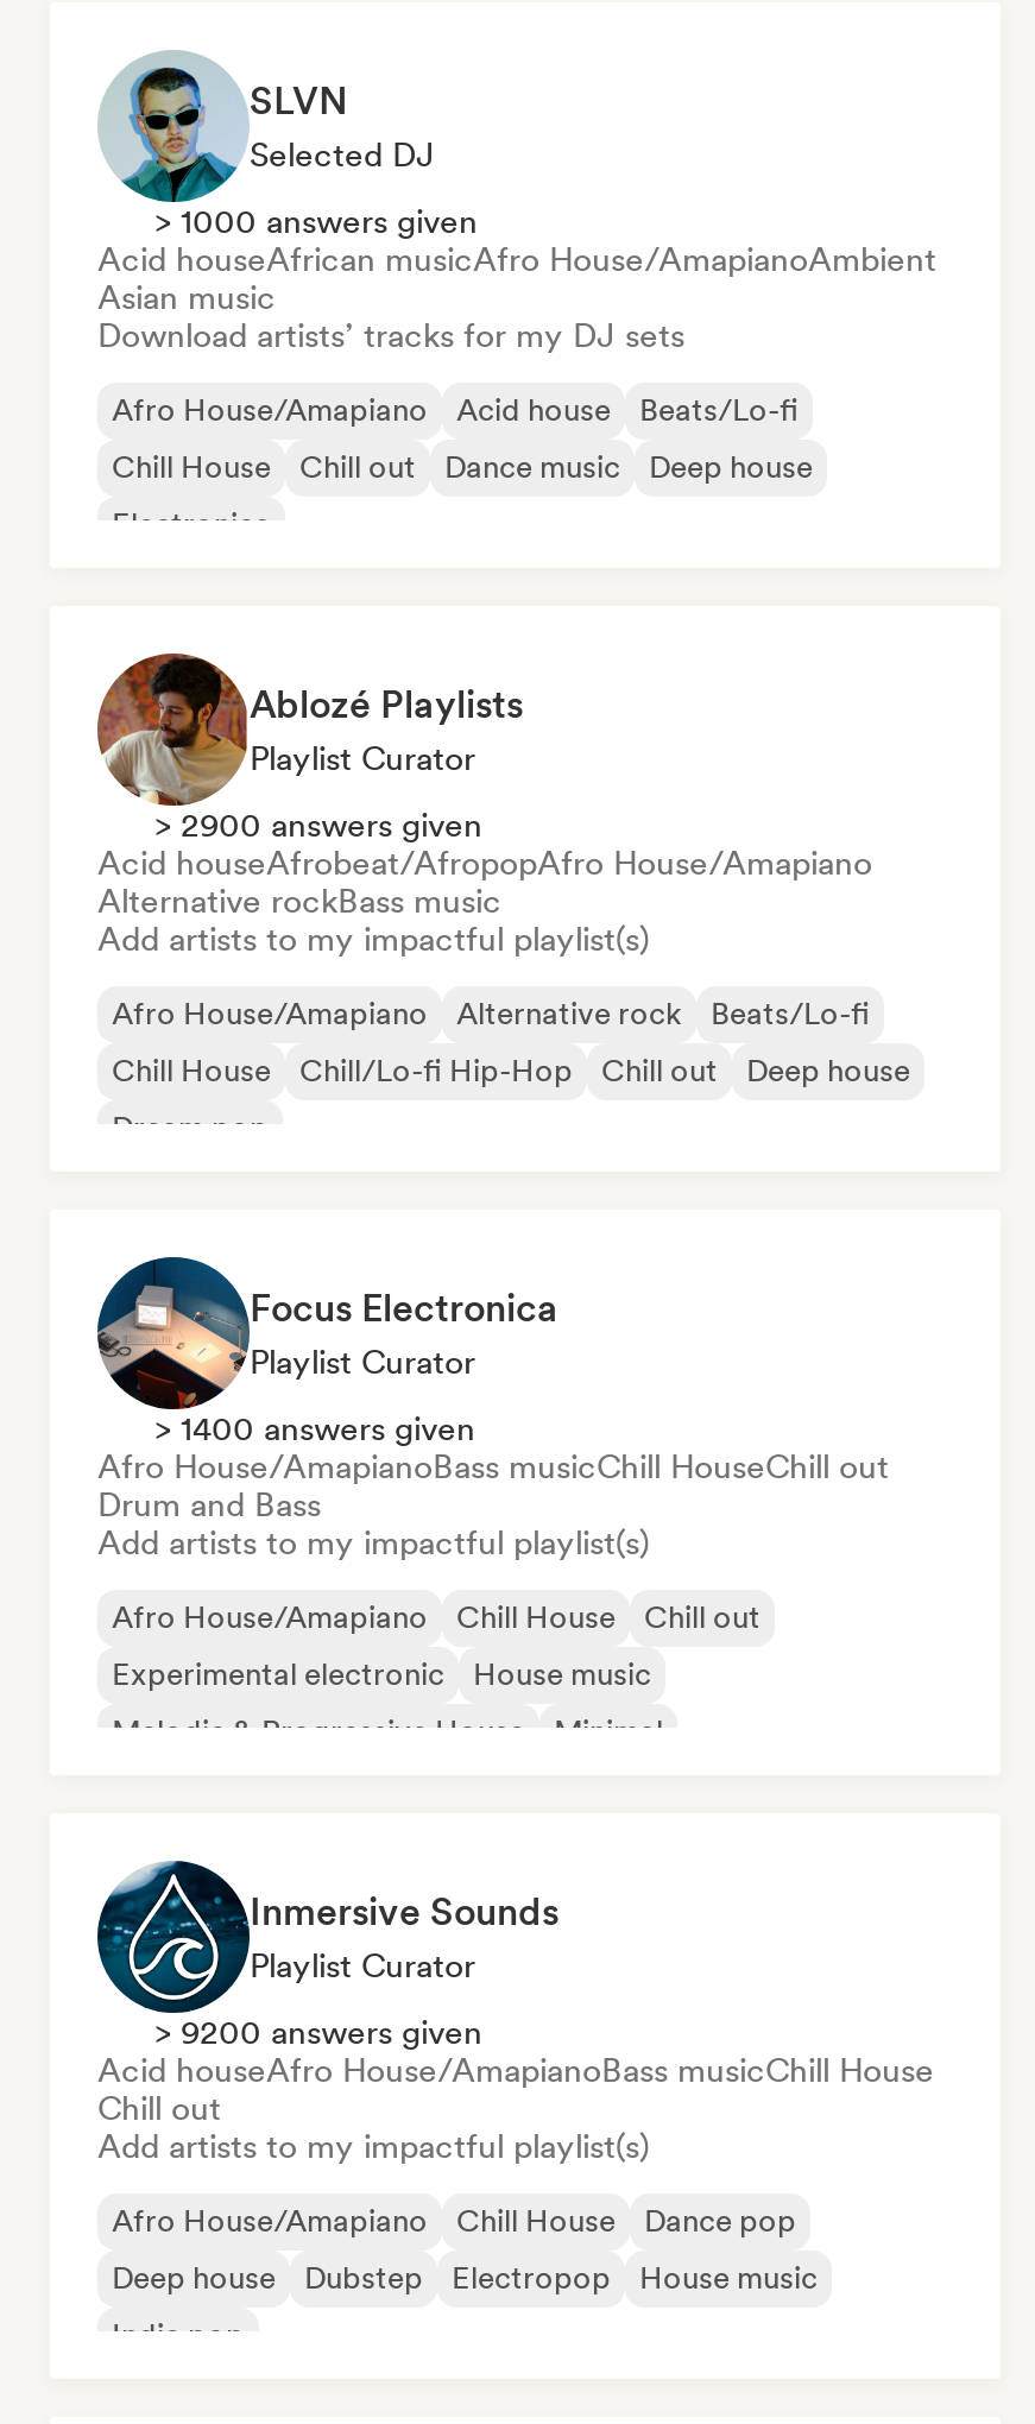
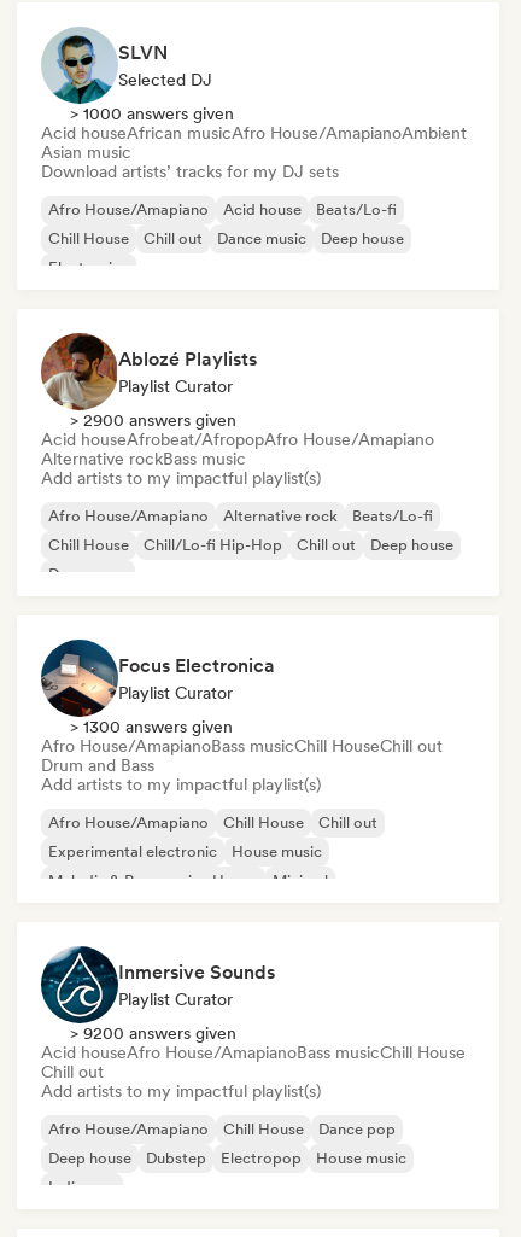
[154,1409,475,1447] > 1400 answers given -> [70,717,233,736] > 1300 answers given

